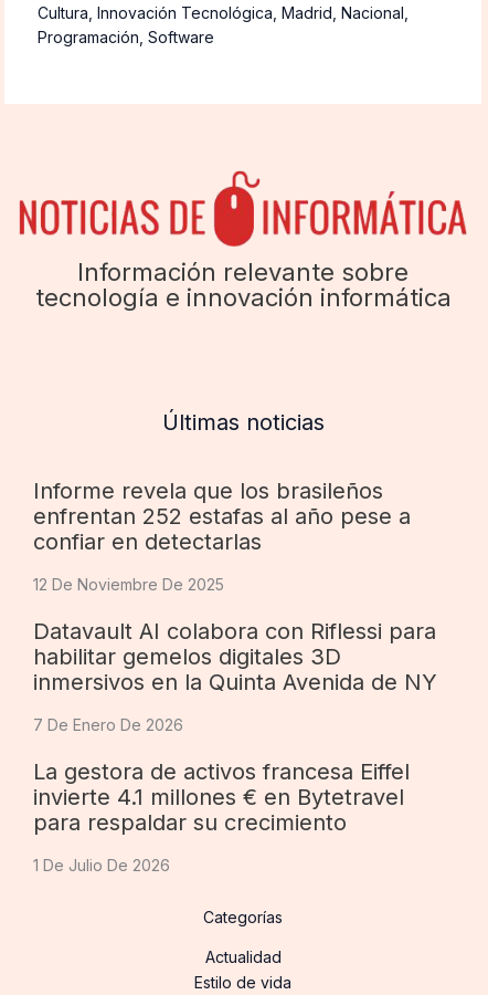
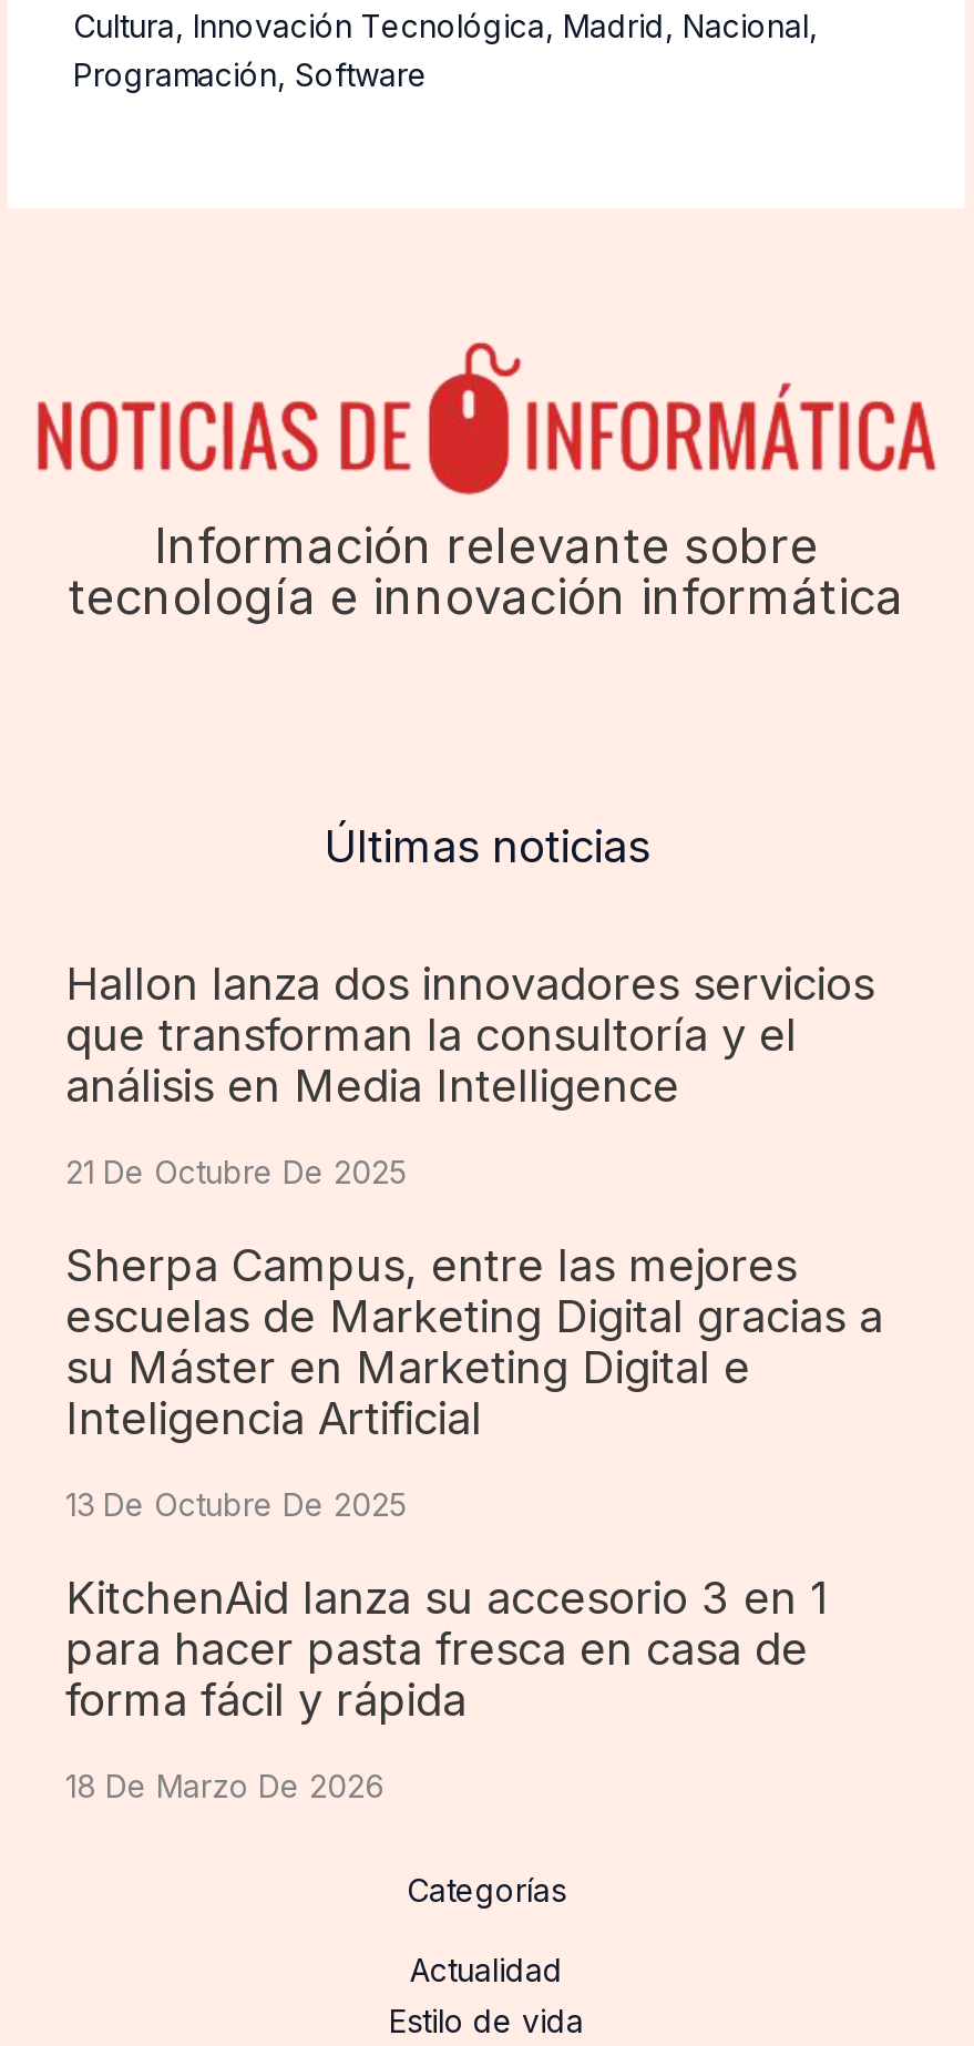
[33,477,411,555] Informe revela que los brasileños | enfrentan 252 estafas al año pese a | confiar en detectarlas -> [65,957,874,1112] Hallon lanza dos innovadores servicios | que transforman la consultoría y el | análisis en Media Intelligence
[33,575,224,593] 12 De Noviembre De 2025 -> [65,1152,407,1190] 21 De Octubre De 2025
[33,618,437,695] Datavault AI colabora con Riflessi para | habilitar gemelos digitales 3D | inmersivos en la Quinta Avenida de NY -> [65,1239,883,1445] Sherpa Campus, entre las mejores | escuelas de Marketing Digital gracias a | su Máster en Marketing Digital e | Inteligencia Artificial
[33,715,183,734] 7 De Enero De 2026 -> [65,1485,407,1522] 13 De Octubre De 2025
[33,758,410,836] La gestora de activos francesa Eiffel | invierte 4.1 millones € en Bytetravel | para respaldar su crecimiento -> [65,1571,828,1726] KitchenAid lanza su accesorio 3 en 1 | para hacer pasta fresca en casa de | forma fácil y rápida
[33,855,170,874] 1 De Julio De 2026 -> [65,1766,385,1804] 18 De Marzo De 2026

